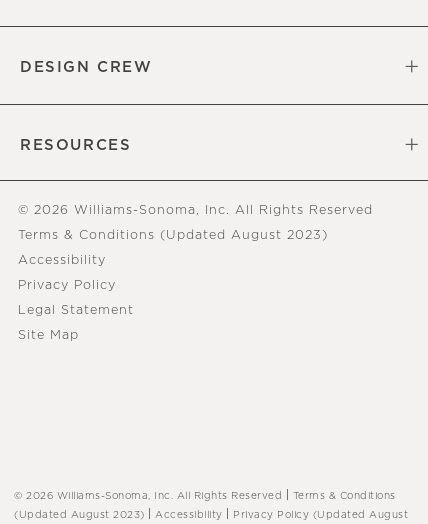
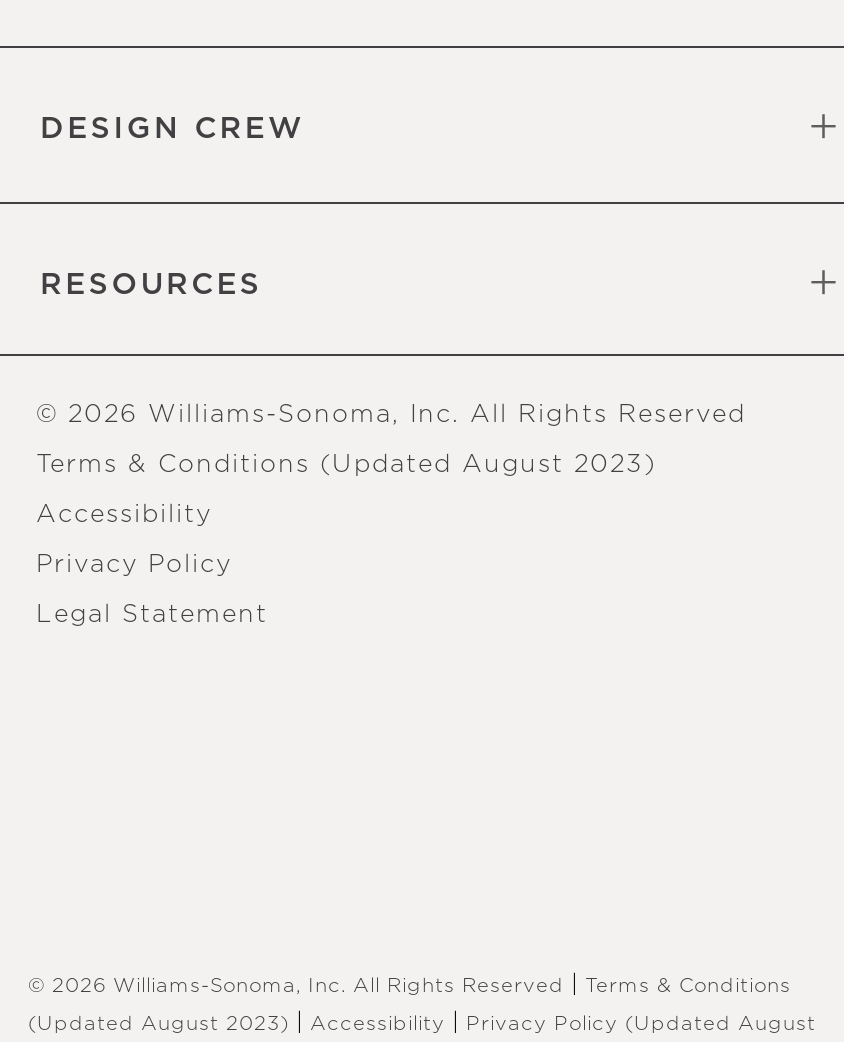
[18,329,79,342] Site Map -> none

